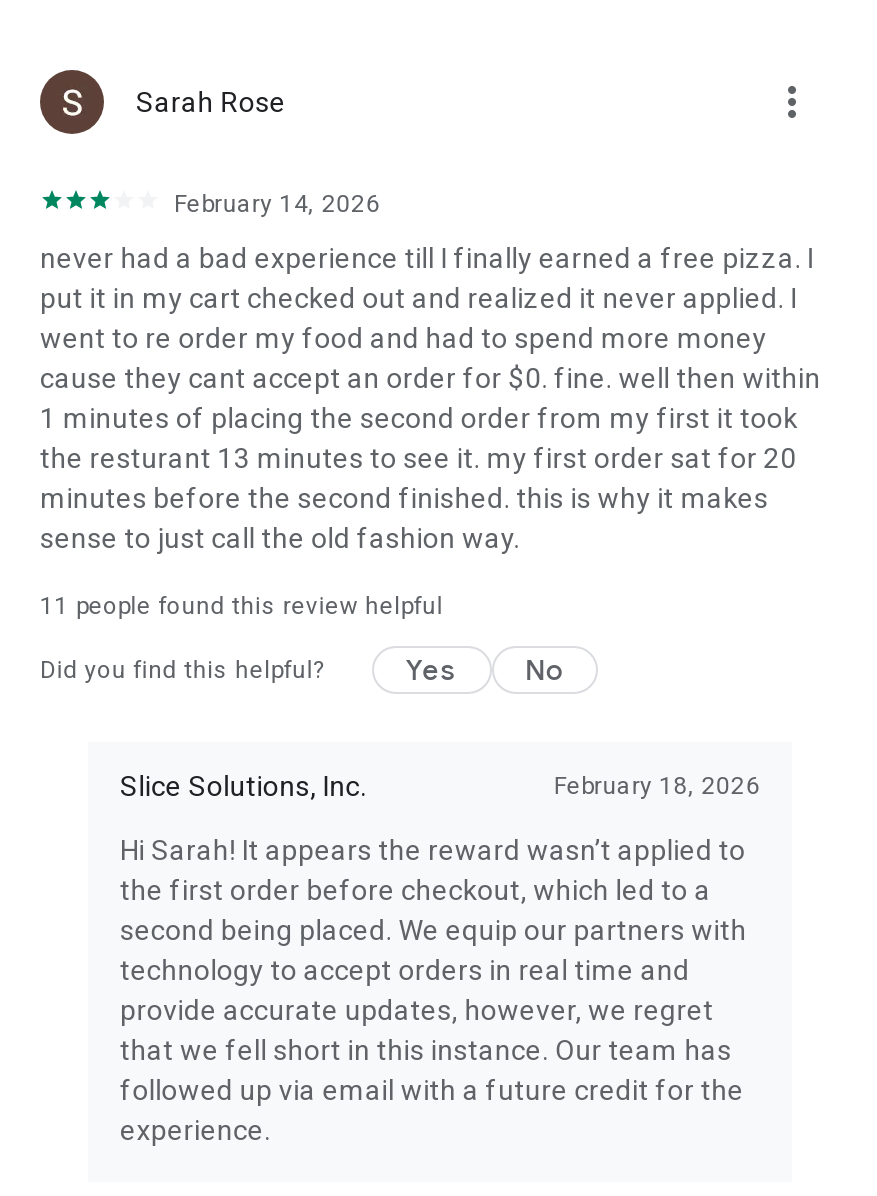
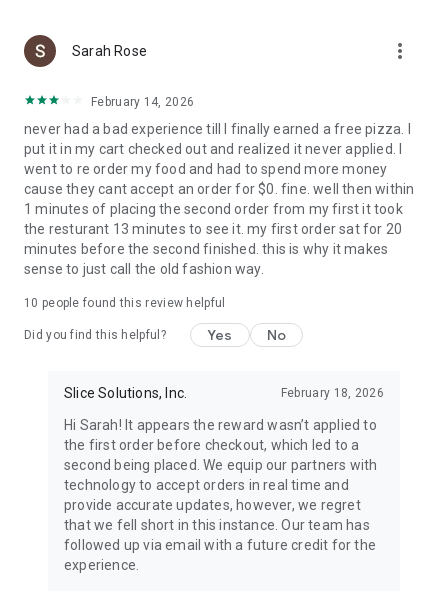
[40,592,443,620] 11 people found this review helpful -> [24,296,225,310] 10 people found this review helpful

